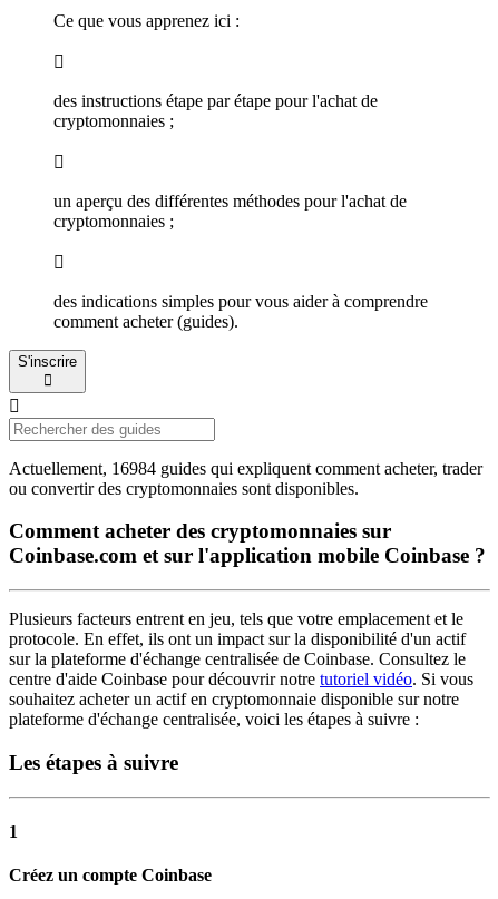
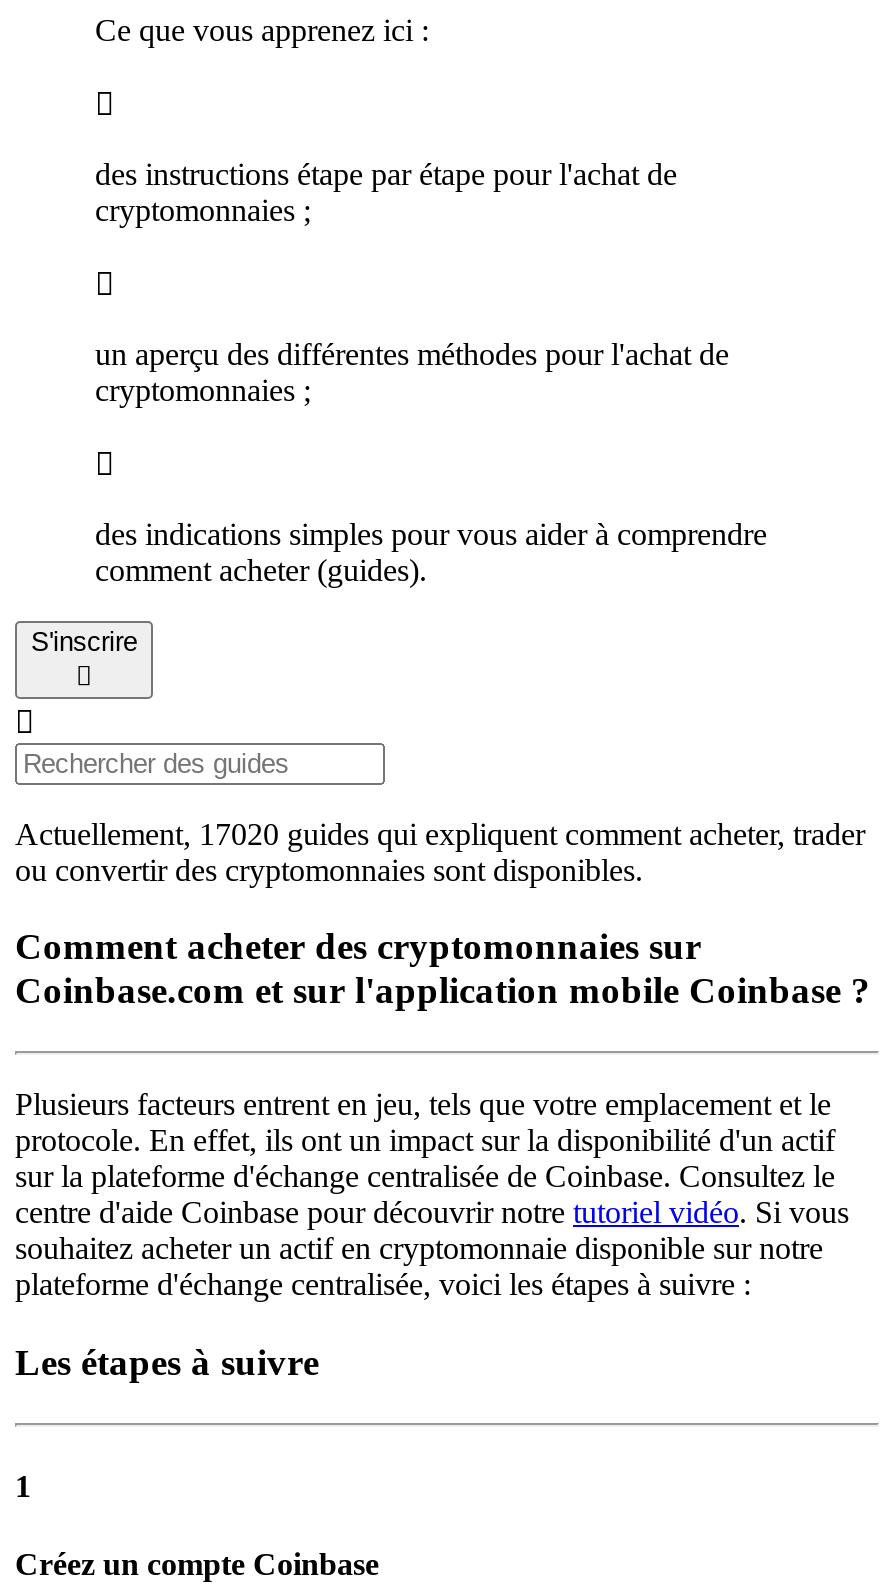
[9,459,482,478] Actuellement, 16984 guides qui expliquent comment acheter, trader -> [15,816,865,850] Actuellement, 17020 guides qui expliquent comment acheter, trader

